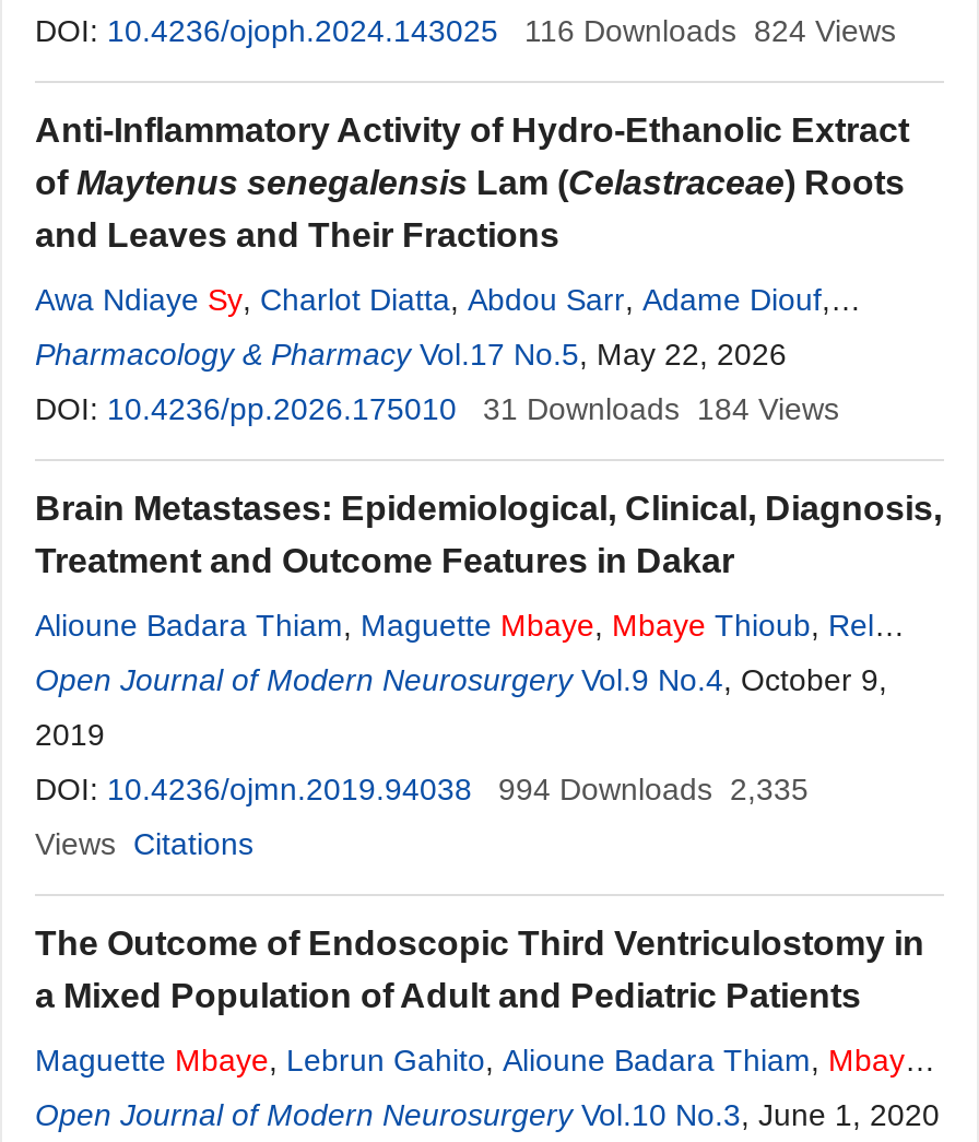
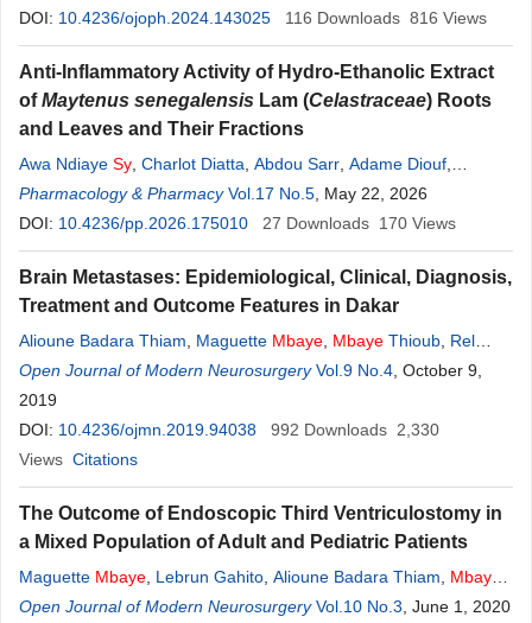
[524,13,896,48] 116 Downloads 824 Views -> [285,8,487,27] 116 Downloads 816 Views
[483,391,839,426] 31 Downloads 184 Views -> [262,214,456,233] 27 Downloads 170 Views
[498,772,809,807] 994 Downloads 2,335 -> [271,420,439,439] 992 Downloads 2,330

